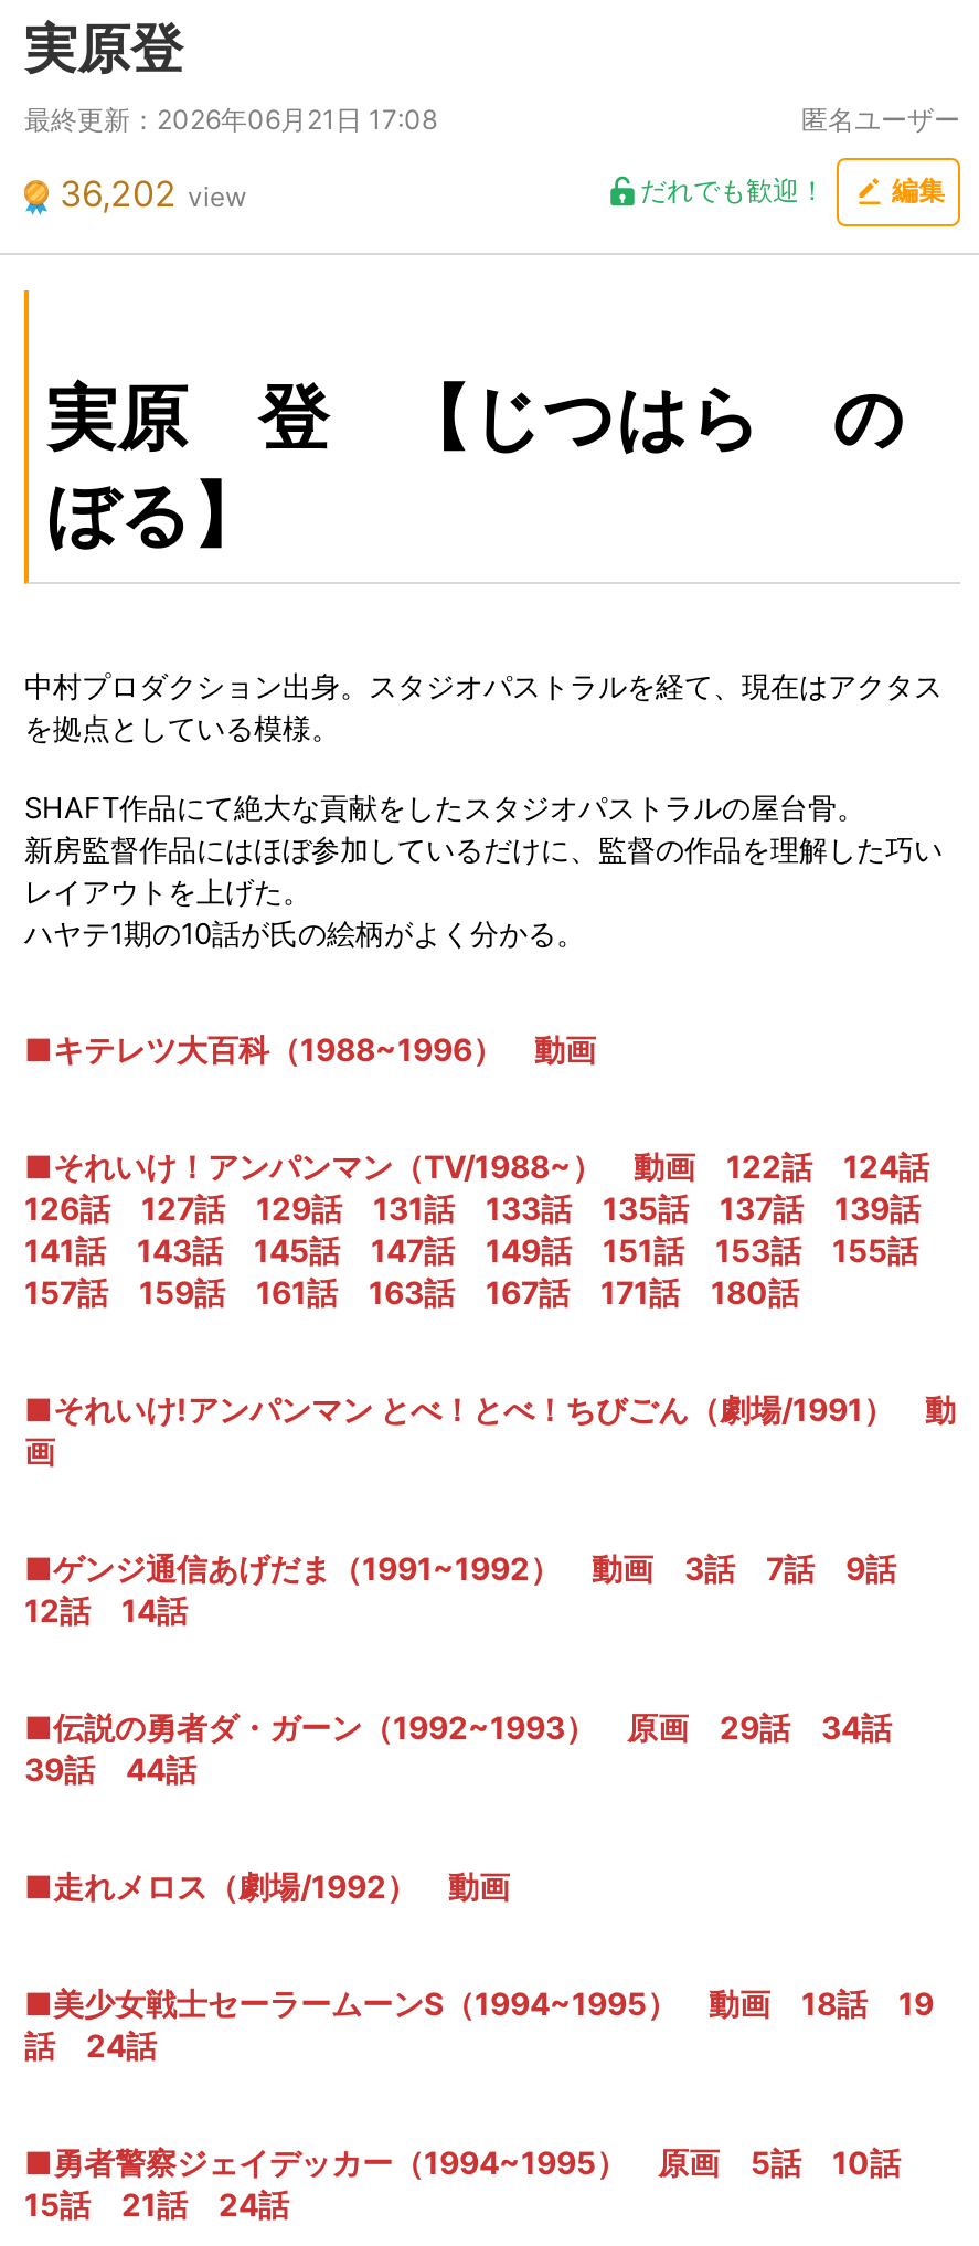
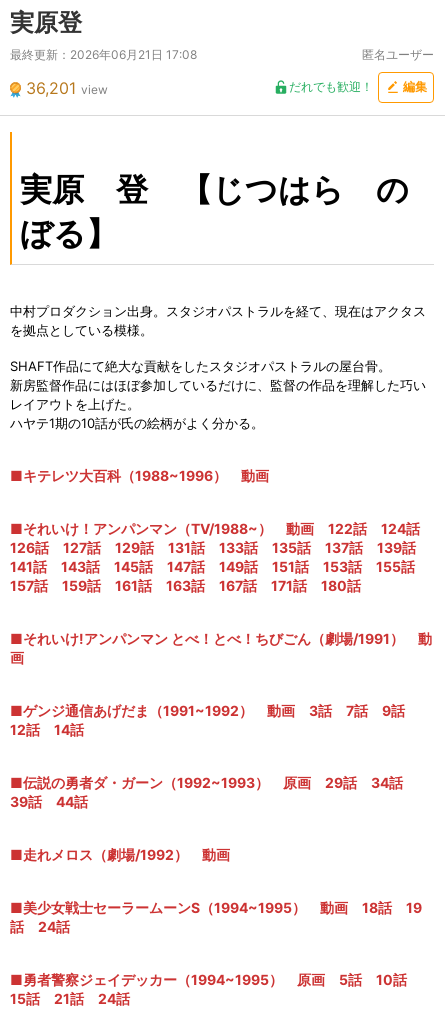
[60,170,247,214] 36,202 view -> [26,77,108,97] 36,201 view

